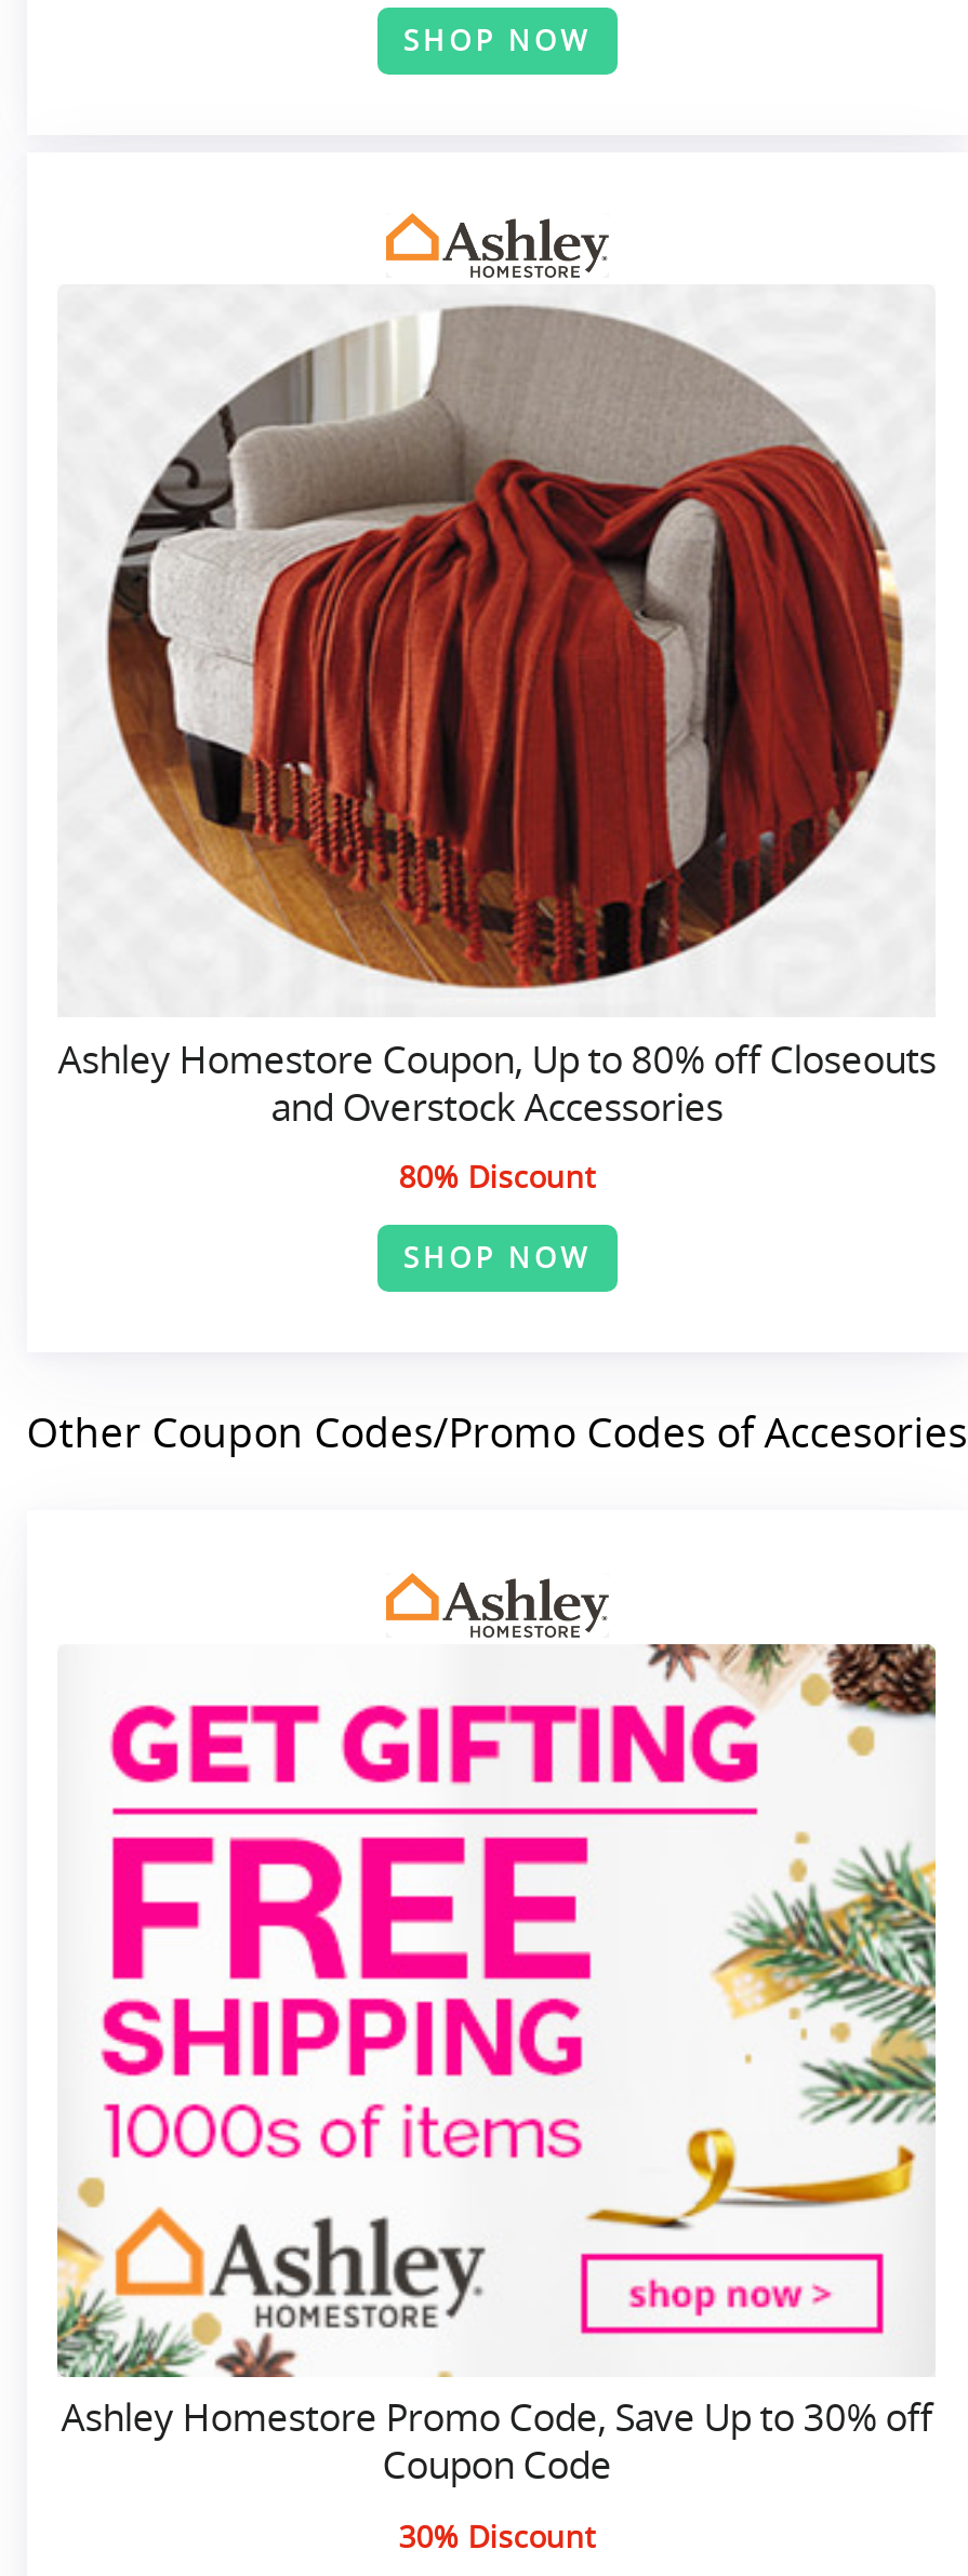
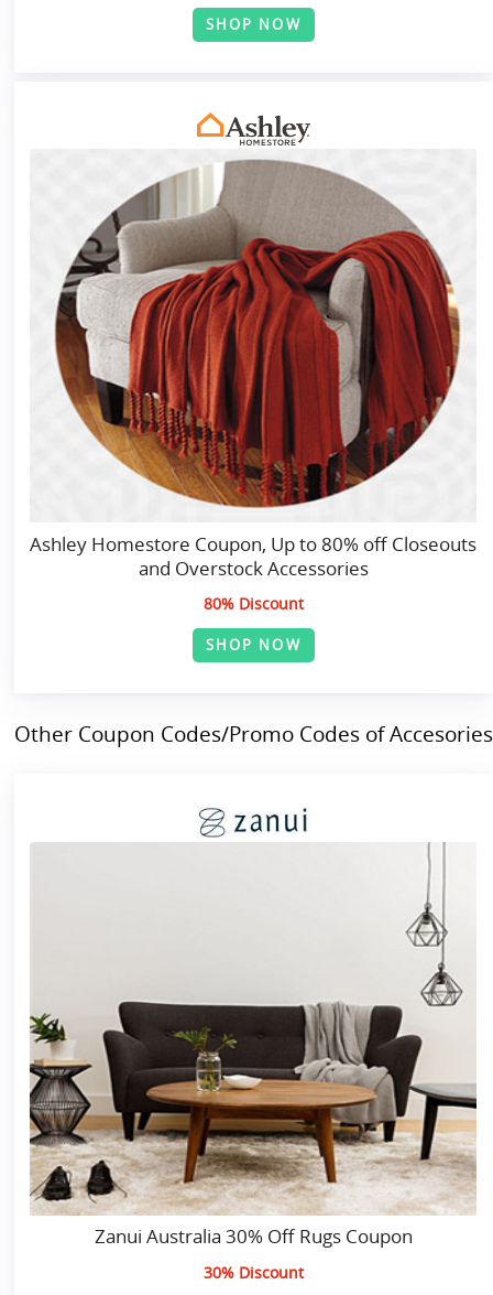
[57,1573,938,2490] [image] | Ashley Homestore Promo Code, Save Up to 30% off | Coupon Code -> [29,807,478,1249] [image] | Zanui Australia 30% Off Rugs Coupon

